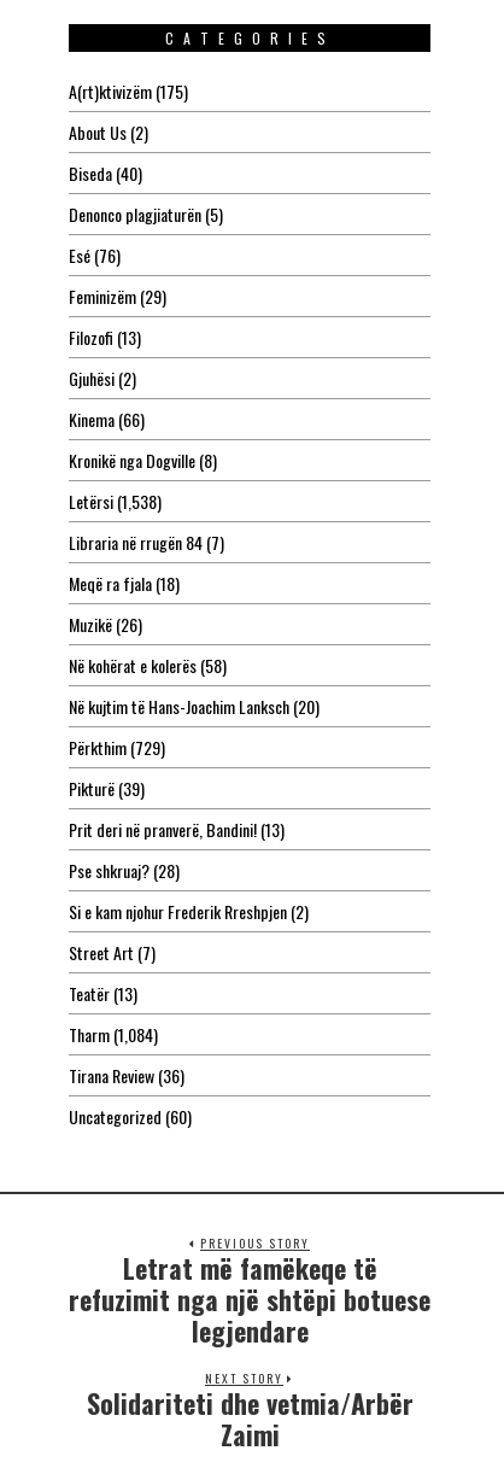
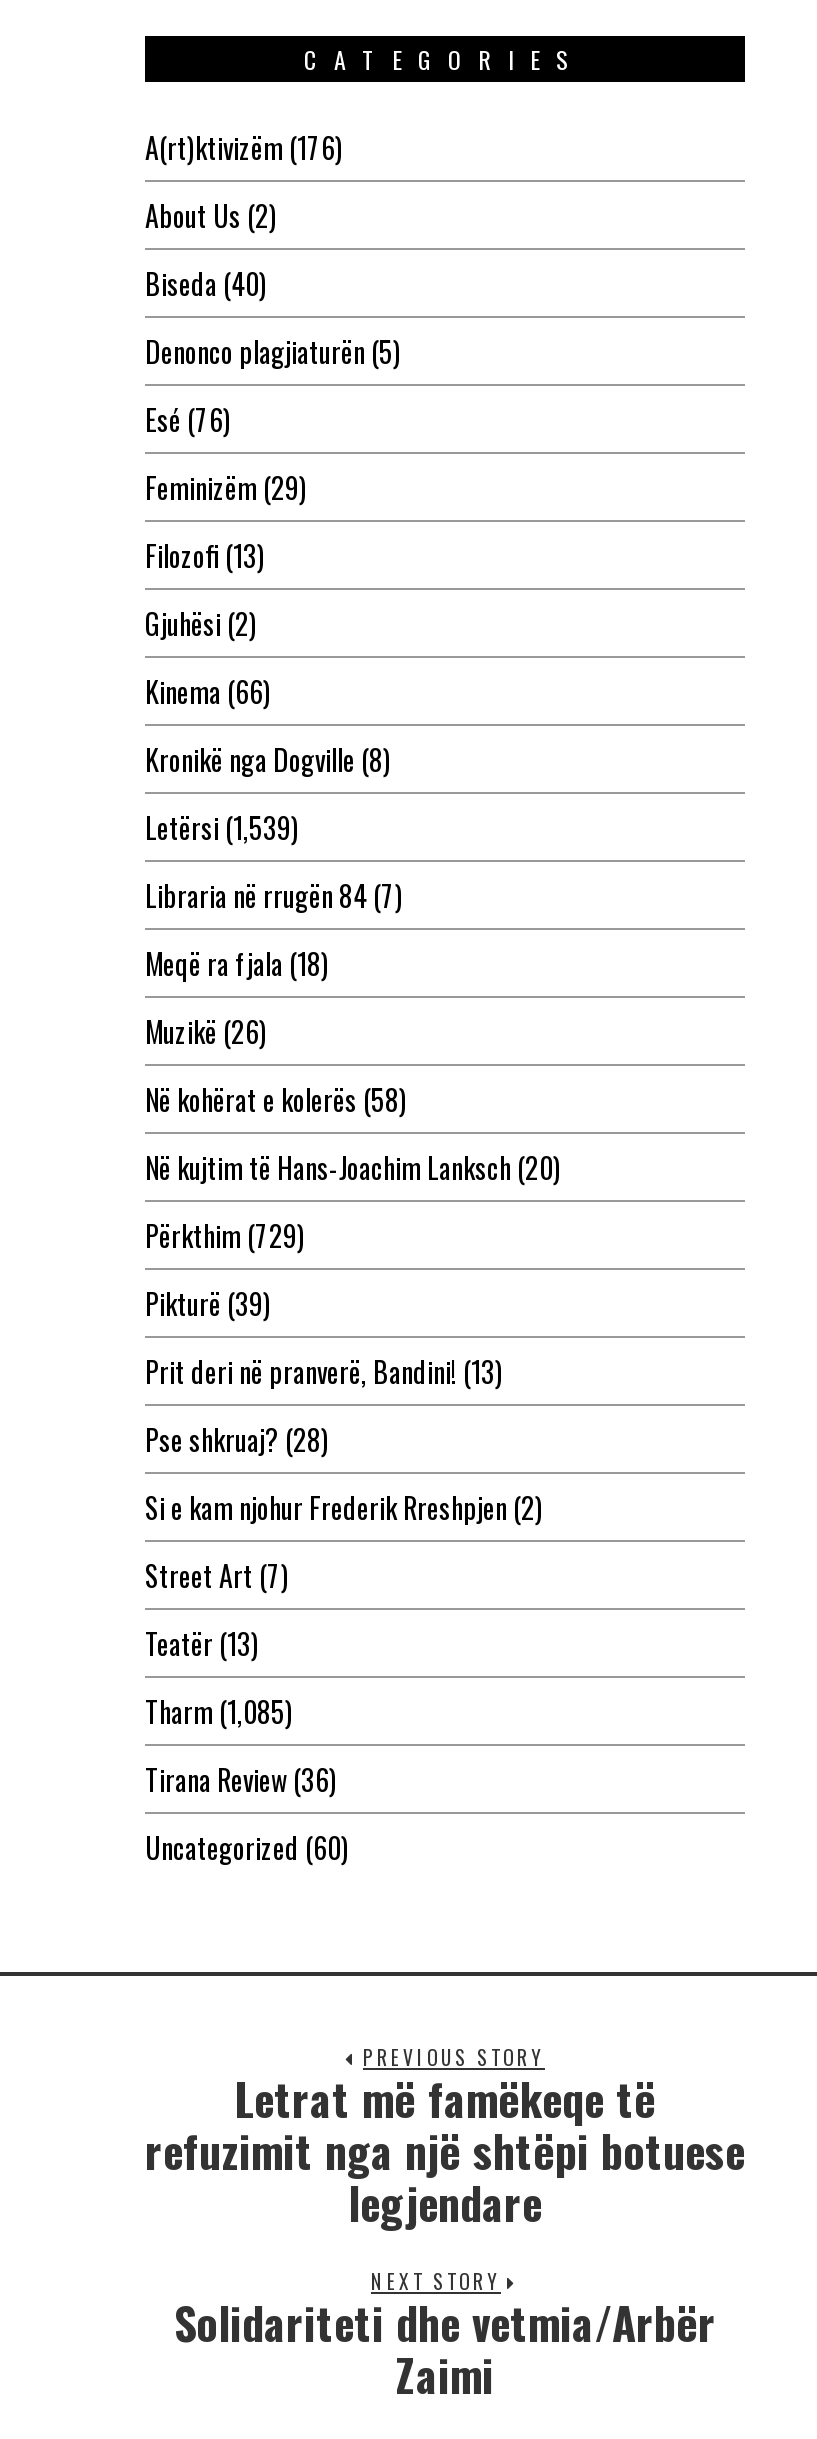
[69,79,188,104] A(rt)ktivizëm (175) -> [145,126,343,168] A(rt)ktivizëm (176)
[69,489,162,514] Letërsi (1,538) -> [145,806,299,848] Letërsi (1,539)
[69,1022,158,1047] Tharm (1,084) -> [145,1690,293,1732] Tharm (1,085)

